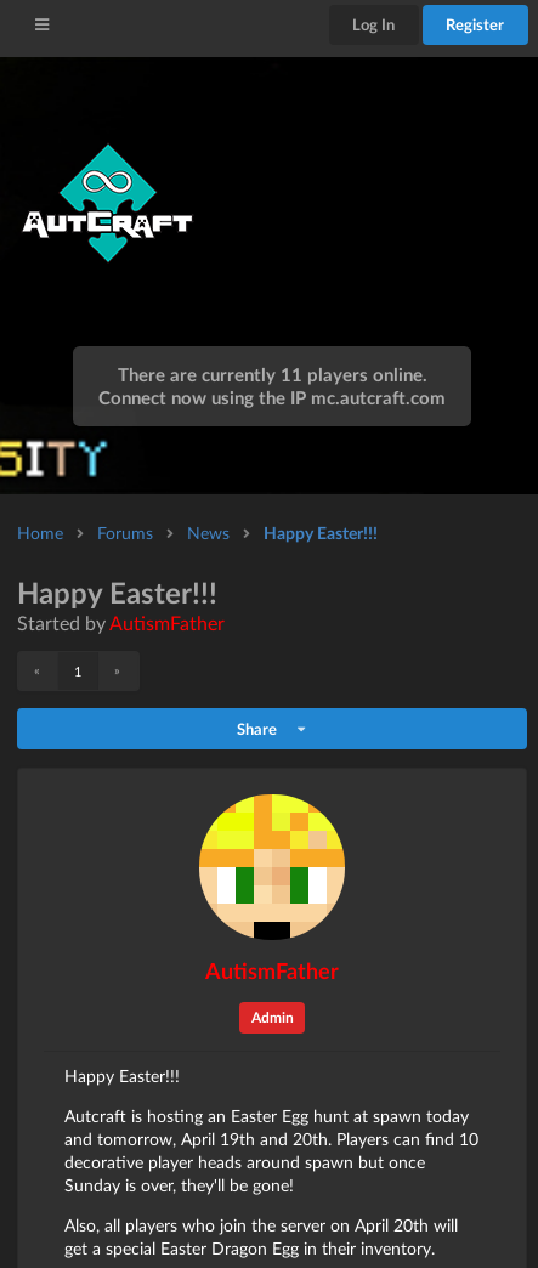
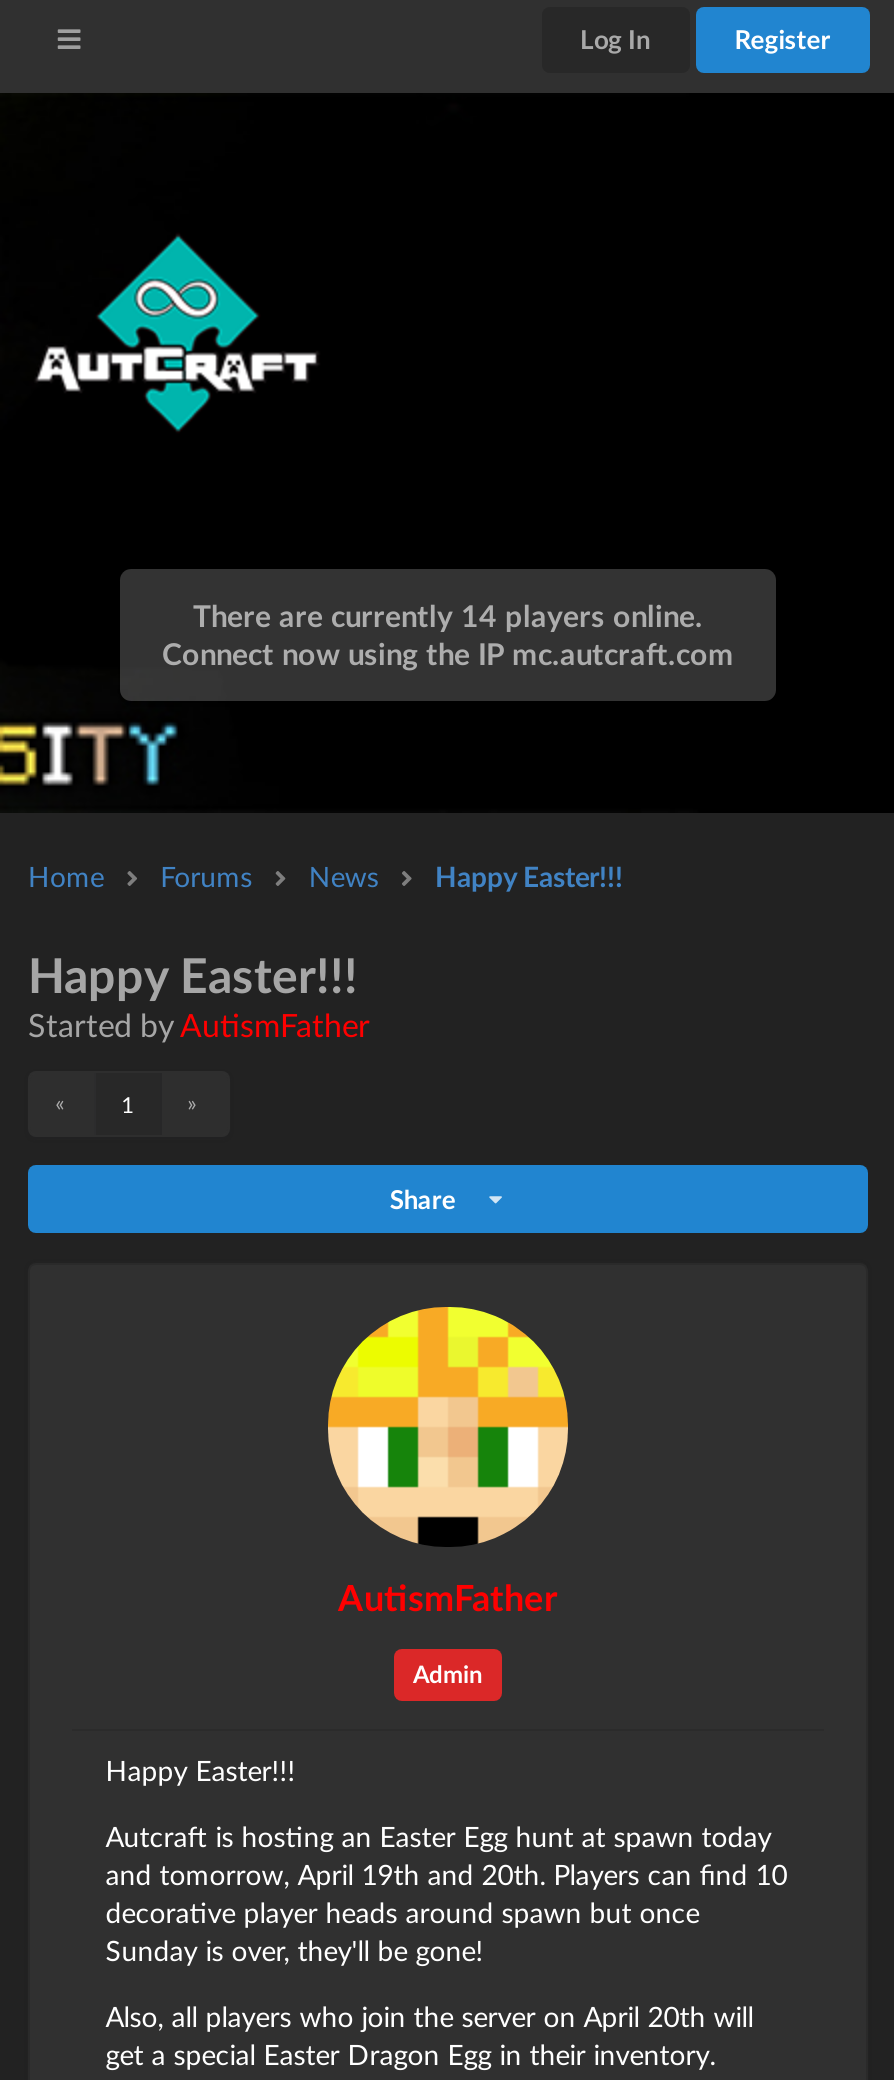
[117,364,427,386] There are currently 11 players online. -> [193,598,703,634] There are currently 14 players online.

